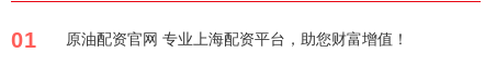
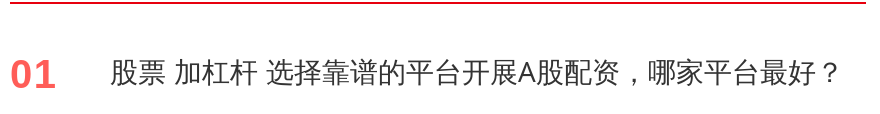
[66,28,408,48] 原油配资官网 专业上海配资平台，助您财富增值！ -> [110,52,844,90] 股票 加杠杆 选择靠谱的平台开展A股配资，哪家平台最好？

